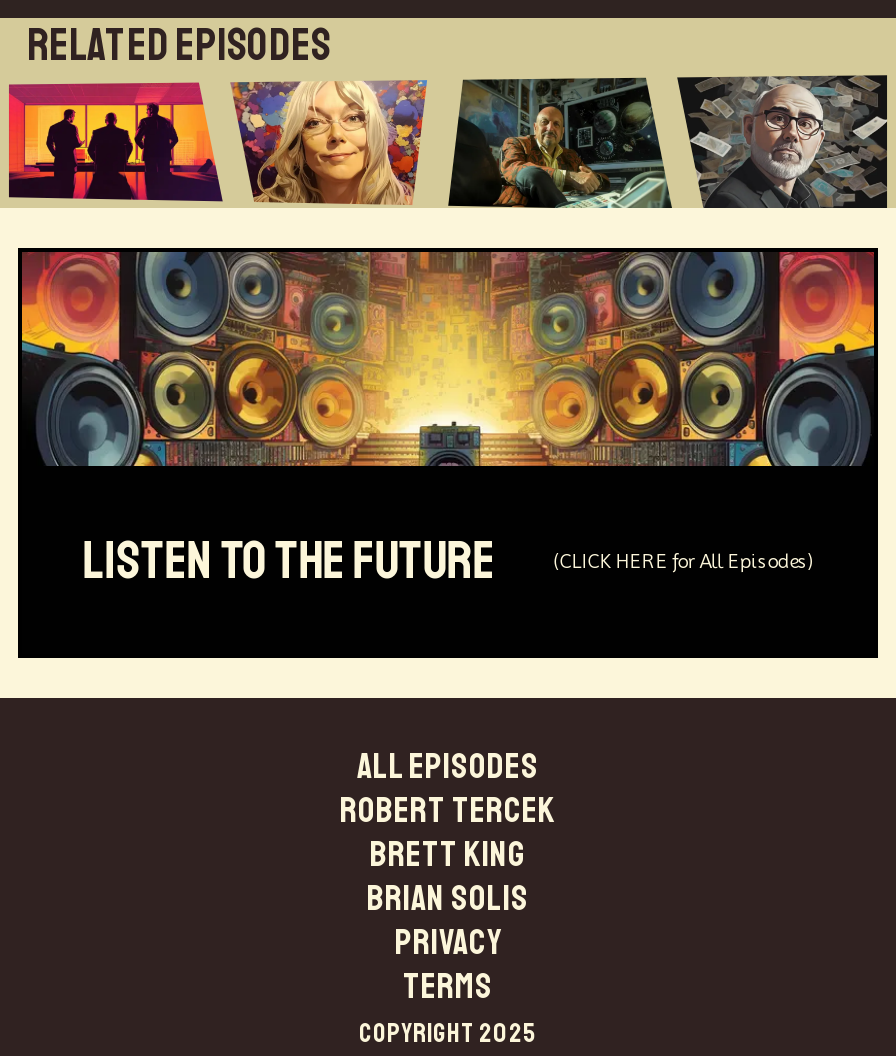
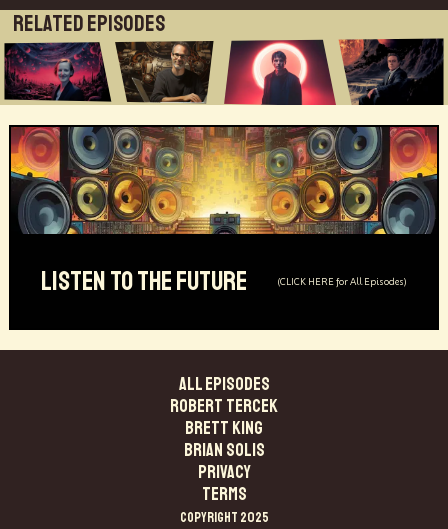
[8,80,428,206] [image] -> [3,40,214,104] [image]
[448,74,888,210] [image] -> [224,39,443,106] [image]

